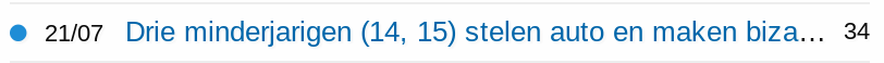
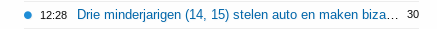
[45,19,103,45] 21/07 -> [40,9,67,21] 12:28
[844,17,870,43] 34 -> [407,8,419,20] 30

